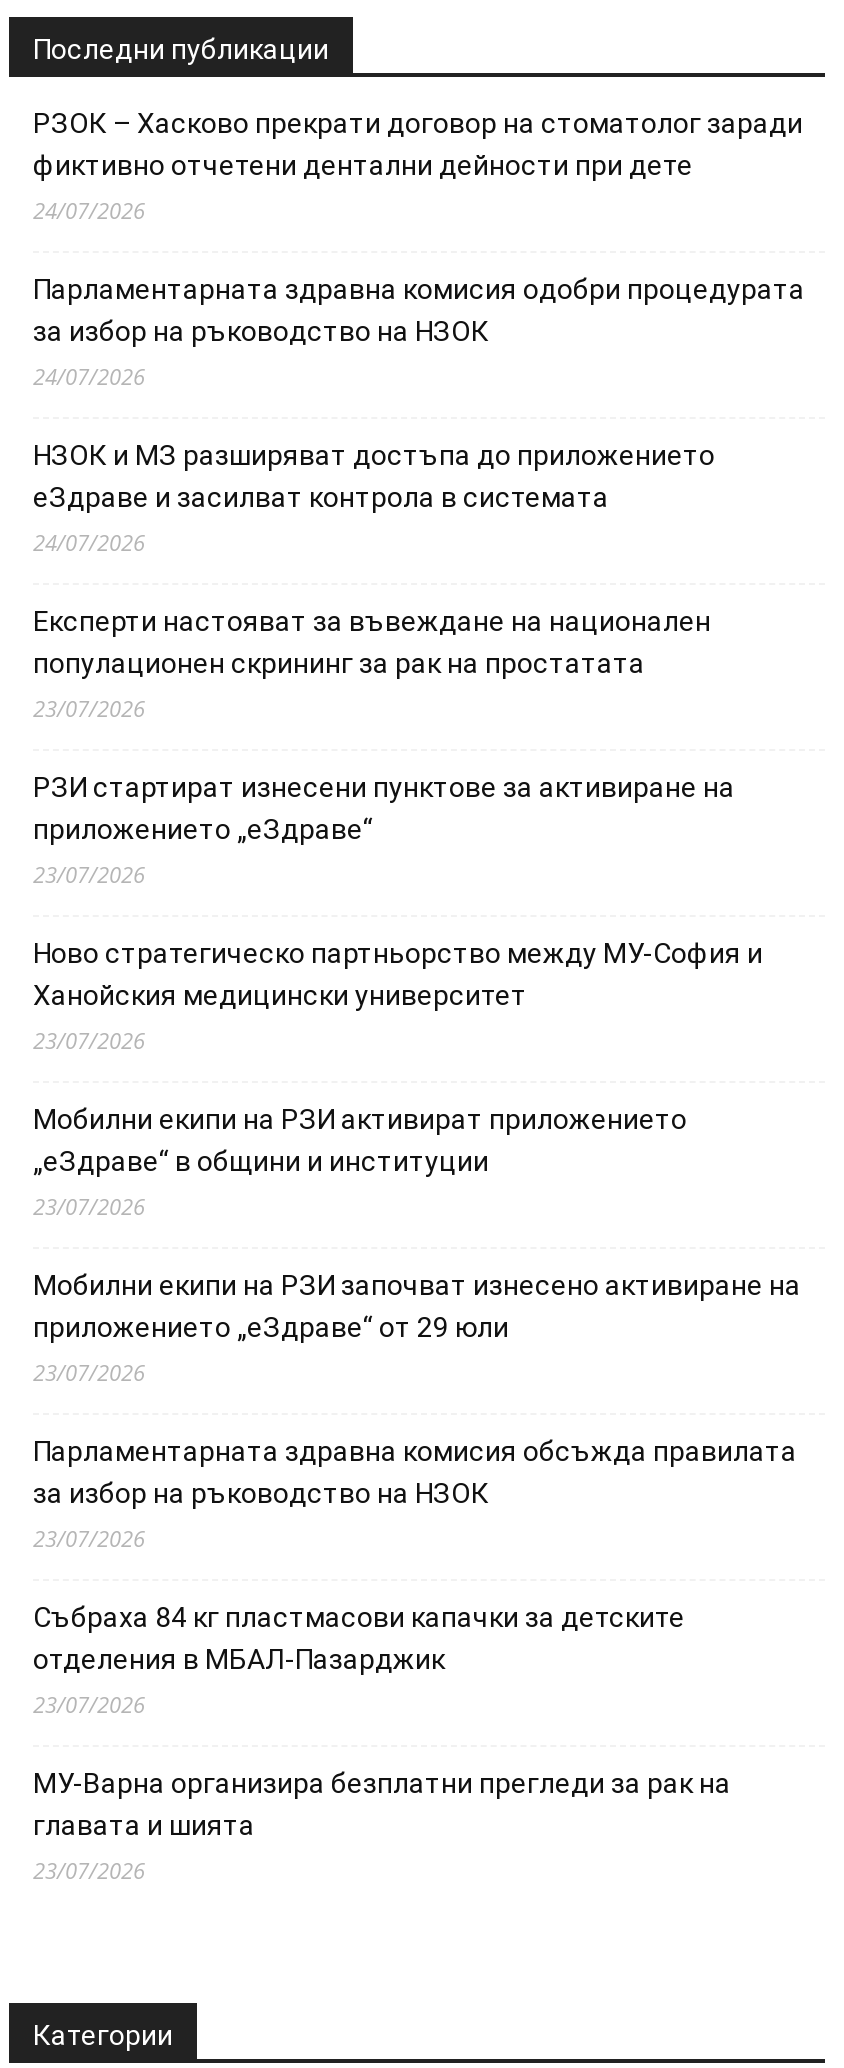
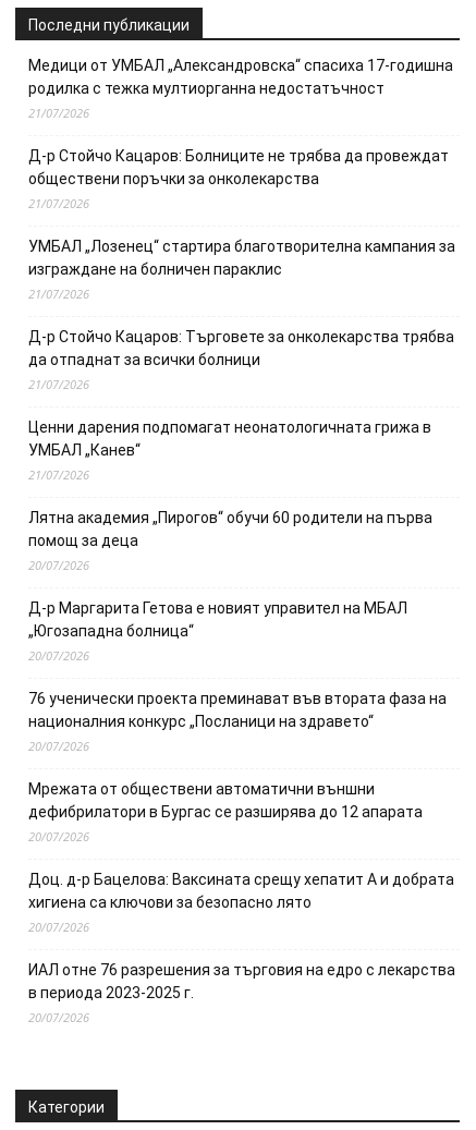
[33,108,803,226] РЗОК – Хасково прекрати договор на стоматолог заради | фиктивно отчетени дентални дейности при дете | 24/07/2026 -> [28,57,453,121] Медици от УМБАЛ „Александровска“ спасиха 17-годишна | родилка с тежка мултиорганна недостатъчност | 21/07/2026
[33,274,805,392] Парламентарната здравна комисия одобри процедурата | за избор на ръководство на НЗОК | 24/07/2026 -> [28,148,449,212] Д-р Стойчо Кацаров: Болниците не трябва да провеждат | обществени поръчки за онколекарства | 21/07/2026
[33,440,715,558] НЗОК и МЗ разширяват достъпа до приложението | еЗдраве и засилват контрола в системата | 24/07/2026 -> [28,238,455,302] УМБАЛ „Лозенец“ стартира благотворителна кампания за | изграждане на болничен параклис | 21/07/2026
[33,606,711,724] Експерти настояват за въвеждане на национален | популационен скрининг за рак на простатата | 23/07/2026 -> [28,328,454,393] Д-р Стойчо Кацаров: Търговете за онколекарства трябва | да отпаднат за всички болници | 21/07/2026
[33,772,735,890] РЗИ стартират изнесени пунктове за активиране на | приложението „еЗдраве“ | 23/07/2026 -> [28,419,431,483] Ценни дарения подпомагат неонатологичната грижа в | УМБАЛ „Канев“ | 21/07/2026
[33,938,763,1056] Ново стратегическо партньорство между МУ-София и | Ханойския медицински университет | 23/07/2026 -> [28,509,432,574] Лятна академия „Пирогов“ обучи 60 родители на първа | помощ за деца | 20/07/2026
[33,1104,687,1222] Мобилни екипи на РЗИ активират приложението | „еЗдраве“ в общини и институции | 23/07/2026 -> [28,600,407,664] Д-р Маргарита Гетова е новият управител на МБАЛ | „Югозападна болница“ | 20/07/2026
[33,1270,801,1388] Мобилни екипи на РЗИ започват изнесено активиране на | приложението „еЗдраве“ от 29 юли | 23/07/2026 -> [28,690,447,754] 76 ученически проекта преминават във втората фаза на | националния конкурс „Посланици на здравето“ | 20/07/2026
[33,1436,797,1554] Парламентарната здравна комисия обсъжда правилата | за избор на ръководство на НЗОК | 23/07/2026 -> [28,781,423,845] Мрежата от обществени автоматични външни | дефибрилатори в Бургас се разширява до 12 апарата | 20/07/2026
[33,1602,685,1720] Събраха 84 кг пластмасови капачки за детските | отделения в МБАЛ-Пазарджик | 23/07/2026 -> [28,871,454,935] Доц. д-р Бацелова: Ваксината срещу хепатит А и добрата | хигиена са ключови за безопасно лято | 20/07/2026
[33,1768,731,1886] МУ-Варна организира безплатни прегледи за рак на | главата и шията | 23/07/2026 -> [28,962,455,1026] ИАЛ отне 76 разрешения за търговия на едро с лекарства | в периода 2023-2025 г. | 20/07/2026

